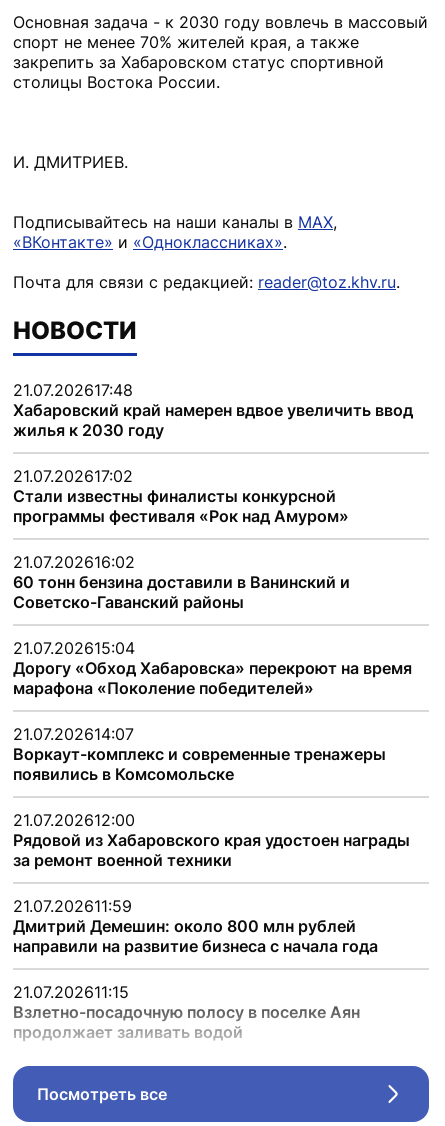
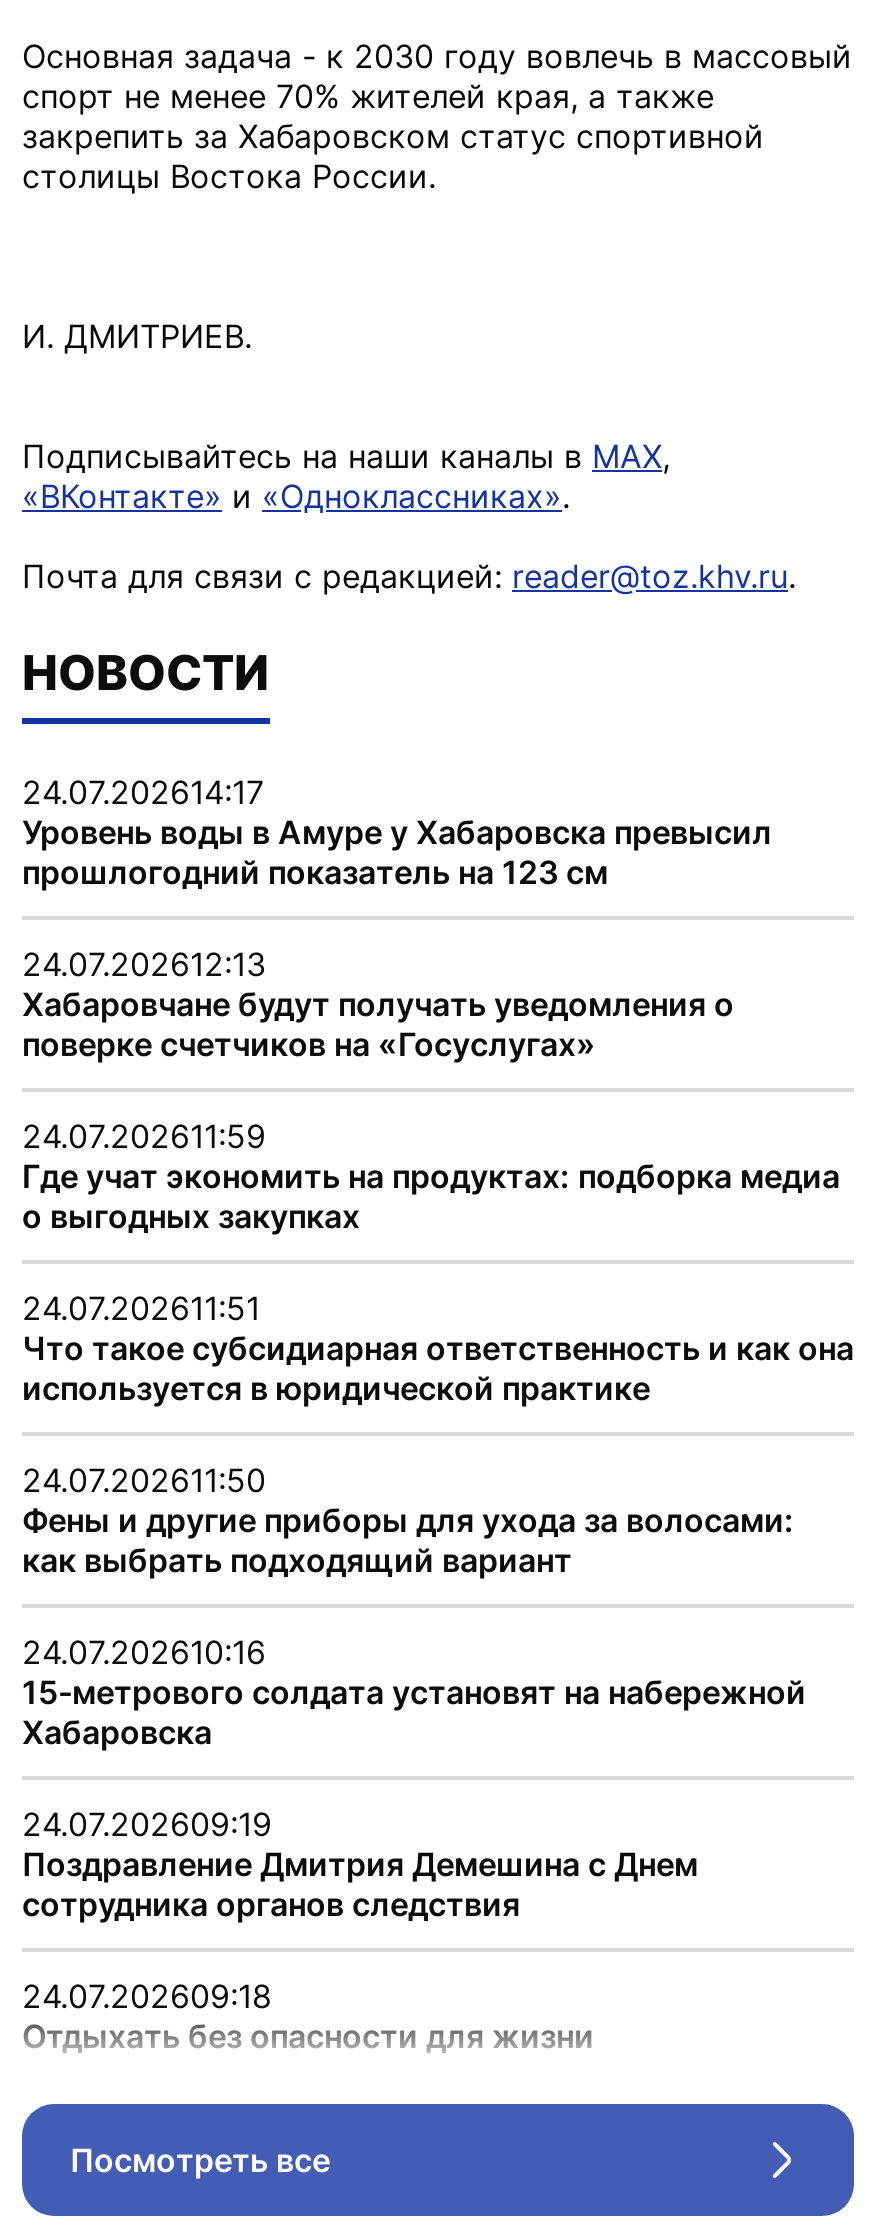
[13,379,413,439] 21.07.202617:48 | Хабаровский край намерен вдвое увеличить ввод | жилья к 2030 году -> [22,771,772,891] 24.07.202614:17 | Уровень воды в Амуре у Хабаровска превысил | прошлогодний показатель на 123 см
[13,465,349,525] 21.07.202617:02 | Стали известны финалисты конкурсной | программы фестиваля «Рок над Амуром» -> [22,943,734,1063] 24.07.202612:13 | Хабаровчане будут получать уведомления о | поверке счетчиков на «Госуслугах»
[13,551,350,611] 21.07.202616:02 | 60 тонн бензина доставили в Ванинский и | Советско-Гаванский районы -> [22,1115,840,1235] 24.07.202611:59 | Где учат экономить на продуктах: подборка медиа | о выгодных закупках
[13,637,412,697] 21.07.202615:04 | Дорогу «Обход Хабаровска» перекроют на время | марафона «Поколение победителей» -> [22,1287,854,1407] 24.07.202611:51 | Что такое субсидиарная ответственность и как она | используется в юридической практике
[13,723,386,783] 21.07.202614:07 | Воркаут-комплекс и современные тренажеры | появились в Комсомольске -> [22,1459,794,1579] 24.07.202611:50 | Фены и другие приборы для ухода за волосами: | как выбрать подходящий вариант
[13,809,410,869] 21.07.202612:00 | Рядовой из Хабаровского края удостоен награды | за ремонт военной техники -> [22,1631,806,1751] 24.07.202610:16 | 15-метрового солдата установят на набережной | Хабаровска
[13,895,378,955] 21.07.202611:59 | Дмитрий Демешин: около 800 млн рублей | направили на развитие бизнеса с начала года -> [22,1803,698,1923] 24.07.202609:19 | Поздравление Дмитрия Демешина с Днем | сотрудника органов следствия
[13,981,360,1041] 21.07.202611:15 | Взлетно-посадочную полосу в поселке Аян | продолжает заливать водой -> [22,1975,594,2055] 24.07.202609:18 | Отдыхать без опасности для жизни

